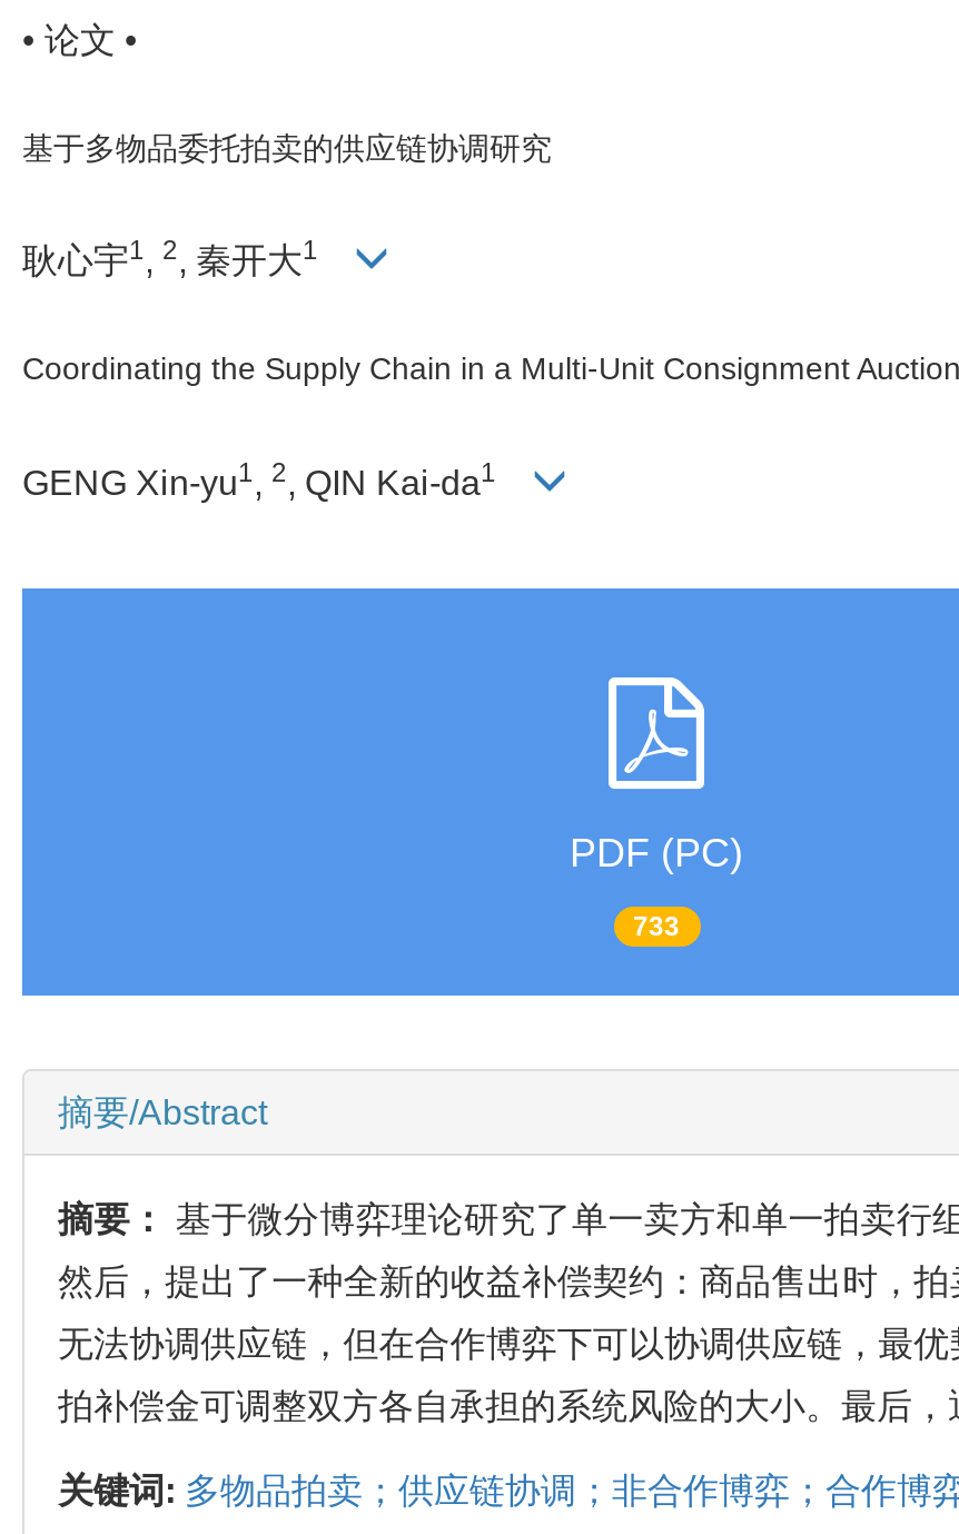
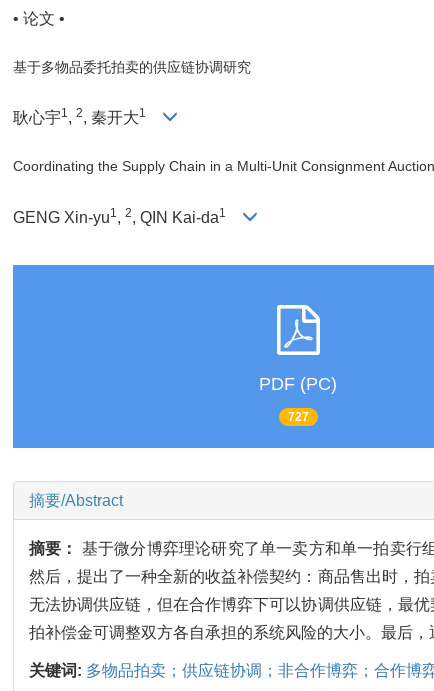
[633,910,680,941] 733 -> [287,410,308,424] 727

